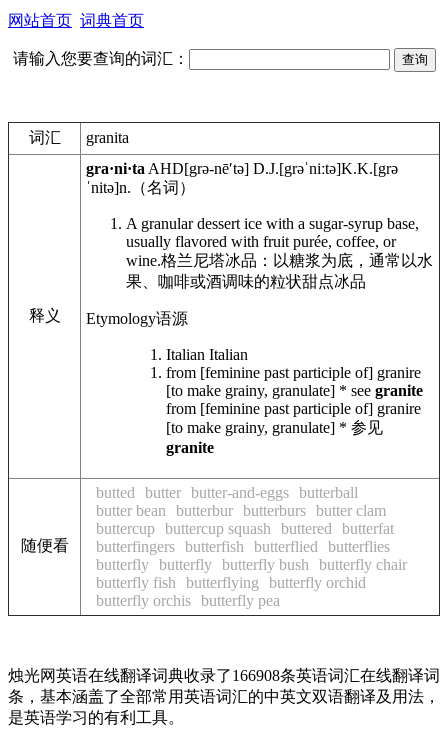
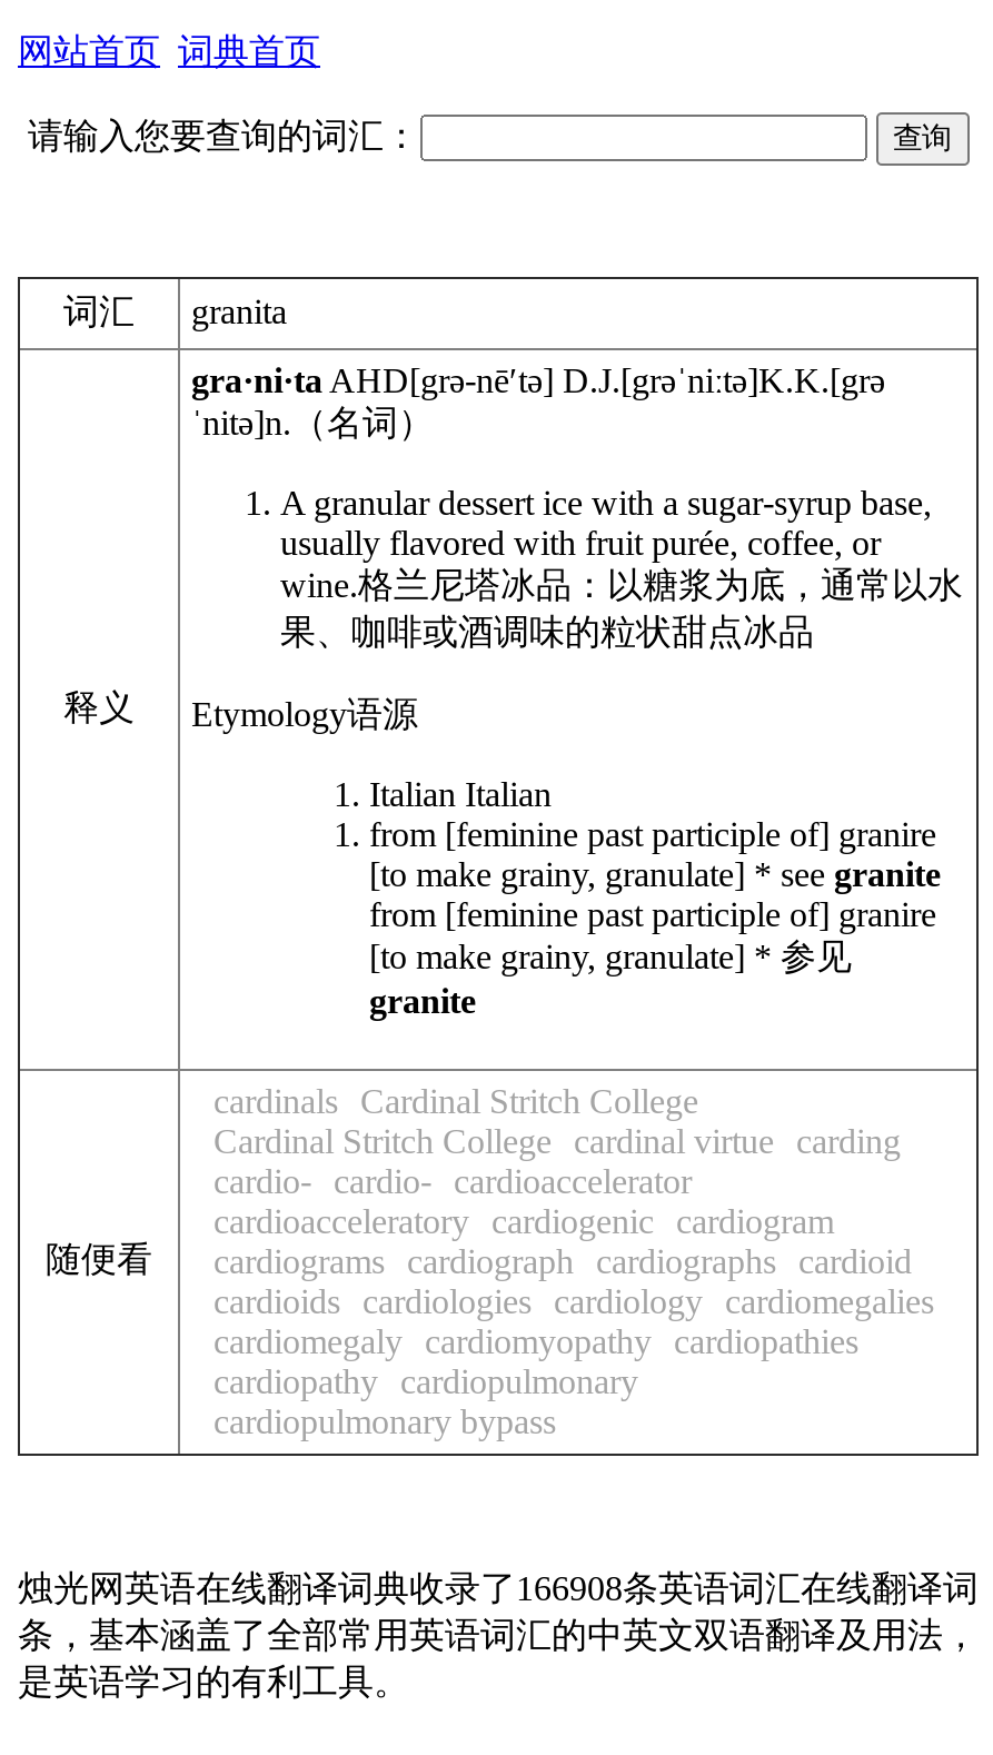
[96,484,407,609] butted butter butter-and-eggs butterball | butter bean butterbur butterburs butter clam | buttercup buttercup squash buttered butterfat | butterfingers butterfish butterflied butterflies | butterfly butterfly butterfly bush butterfly chair | butterfly fish butterflying butterfly orchid | butterfly orchis butterfly pea -> [214,1082,934,1440] cardinals Cardinal Stritch College | Cardinal Stritch College cardinal virtue carding | cardio- cardio- cardioaccelerator | cardioacceleratory cardiogenic cardiogram | cardiograms cardiograph cardiographs cardioid | cardioids cardiologies cardiology cardiomegalies | cardiomegaly cardiomyopathy cardiopathies | cardiopathy cardiopulmonary | cardiopulmonary bypass

